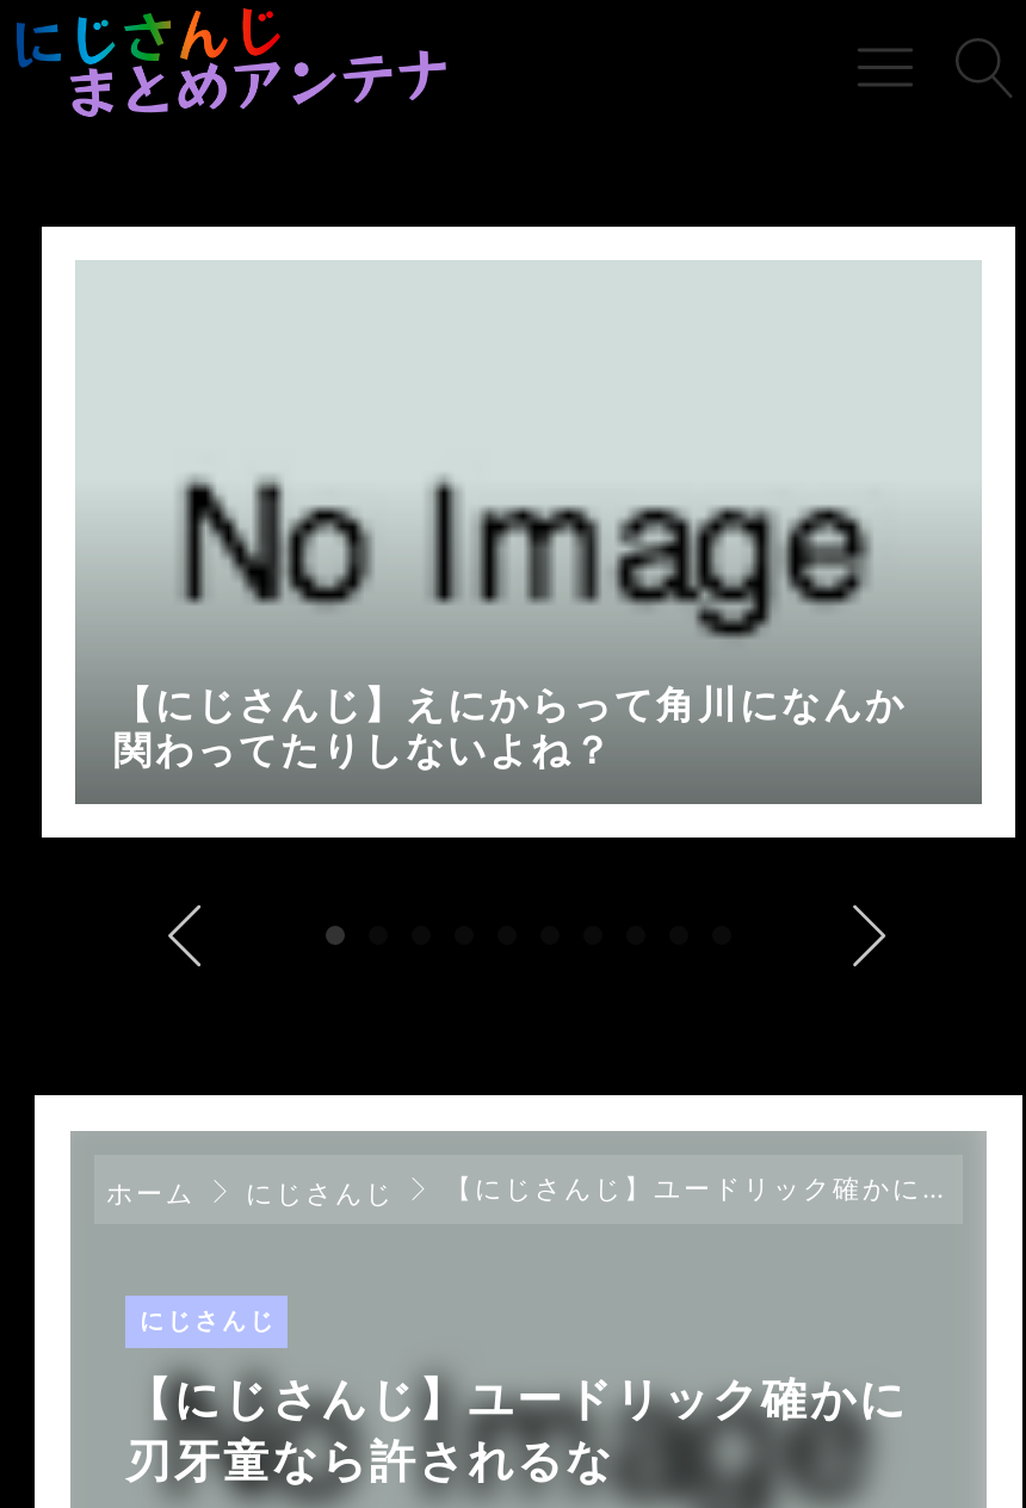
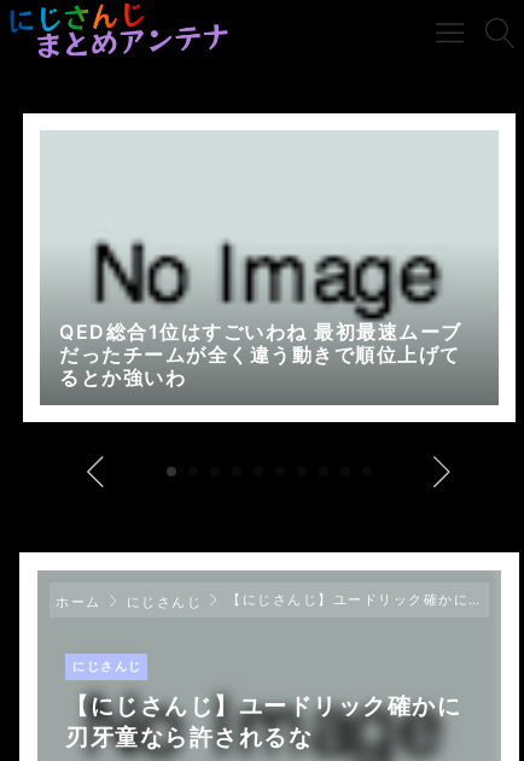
[113,680,907,773] 【にじさんじ】えにからって角川になんか | 関わってたりしないよね？ -> [59,320,462,390] QED総合1位はすごいわね 最初最速ムーブ | だったチームが全く違う動きで順位上げて | るとか強いわ

